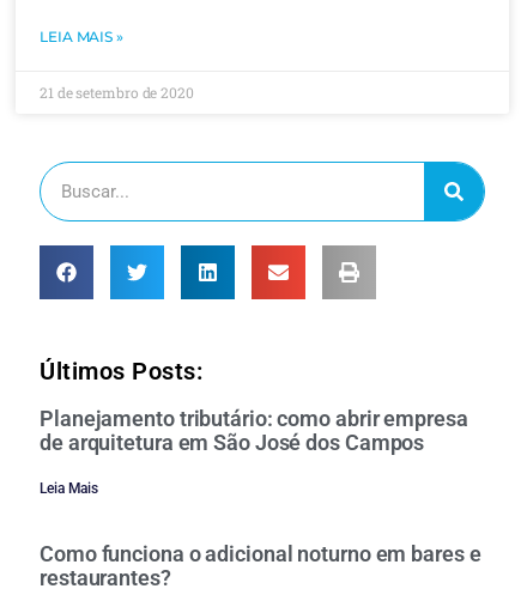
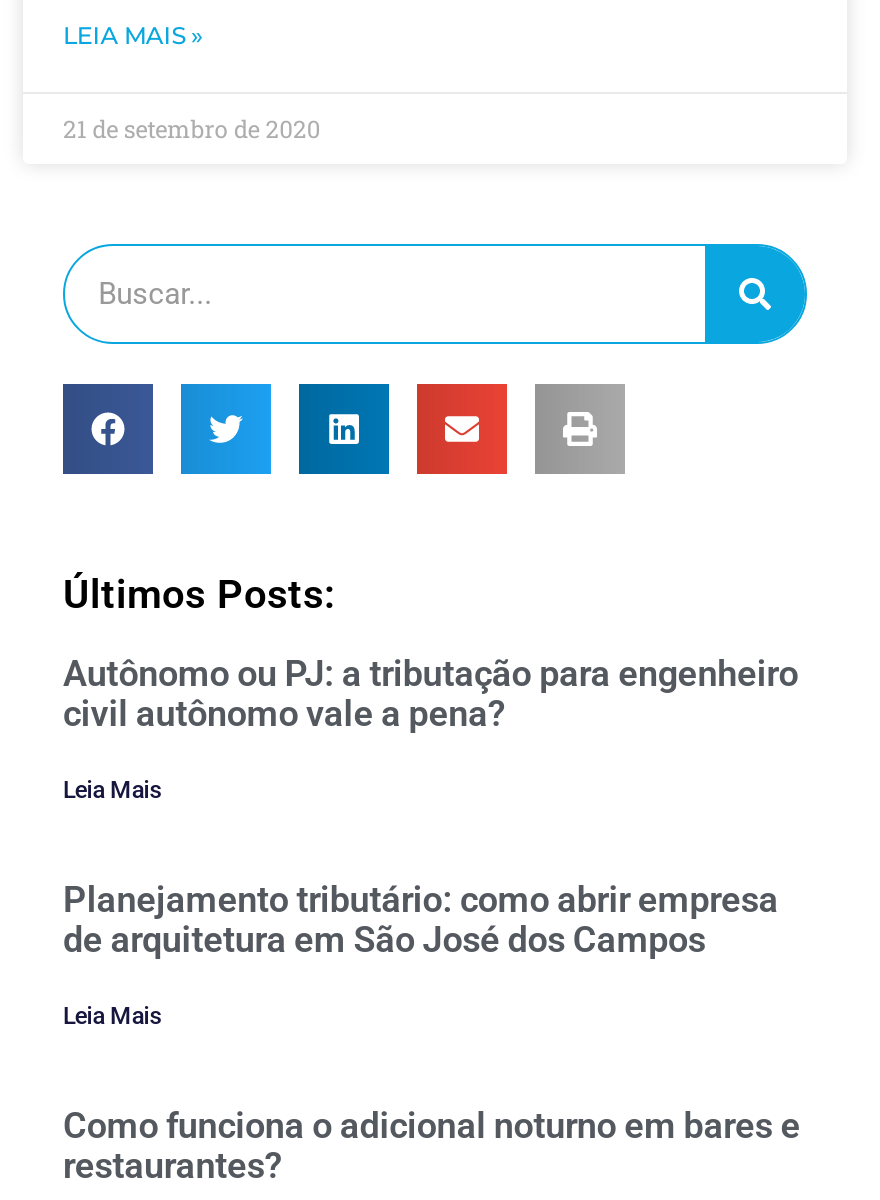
none -> [63,653,798,805] Autônomo ou PJ: a tributação para engenheiro | civil autônomo vale a pena? | Leia Mais

